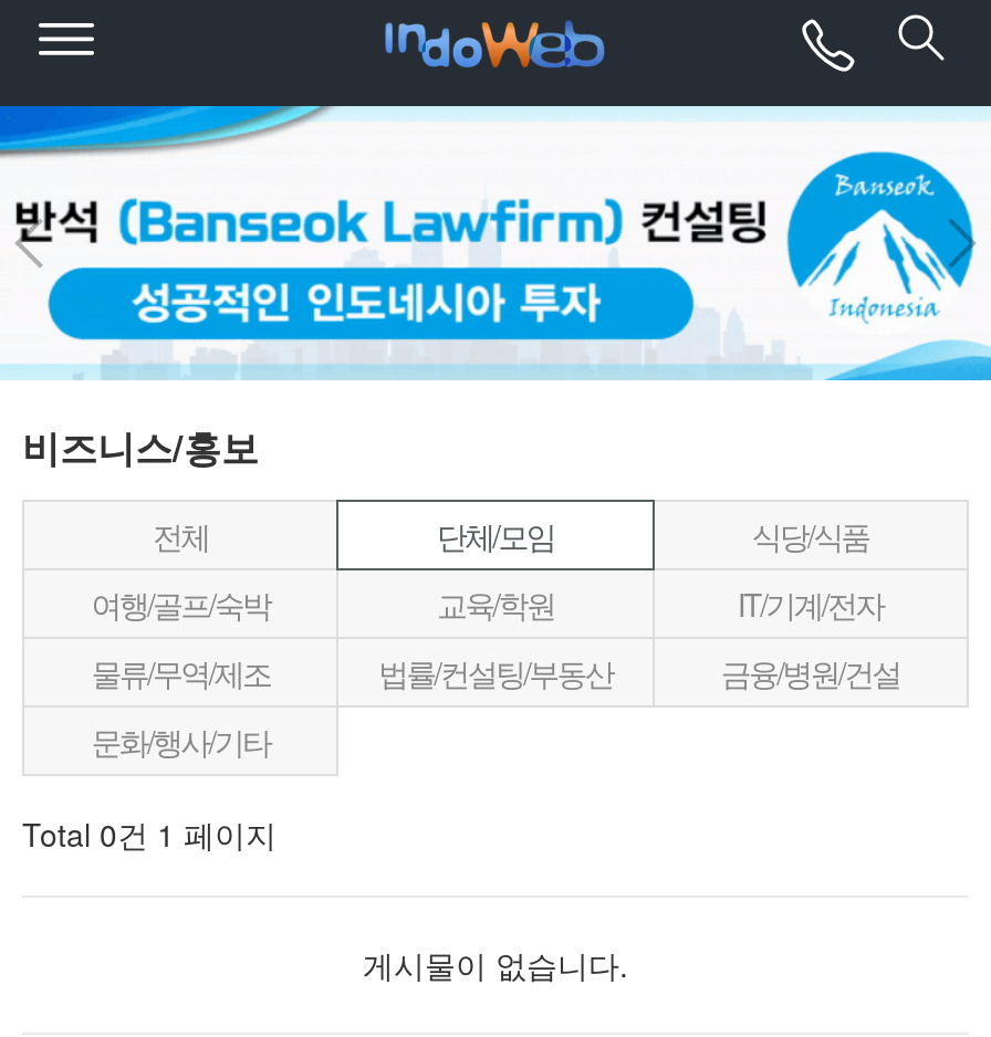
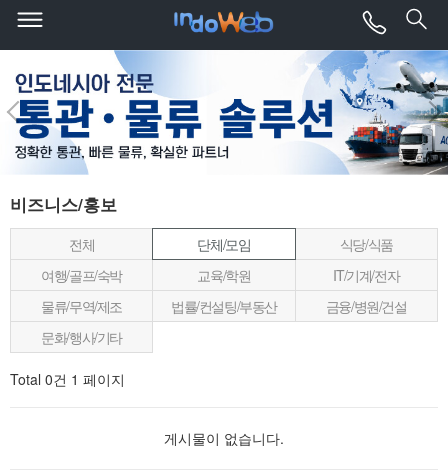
[7,104,984,383] [image] -> [3,49,445,176] [image]

